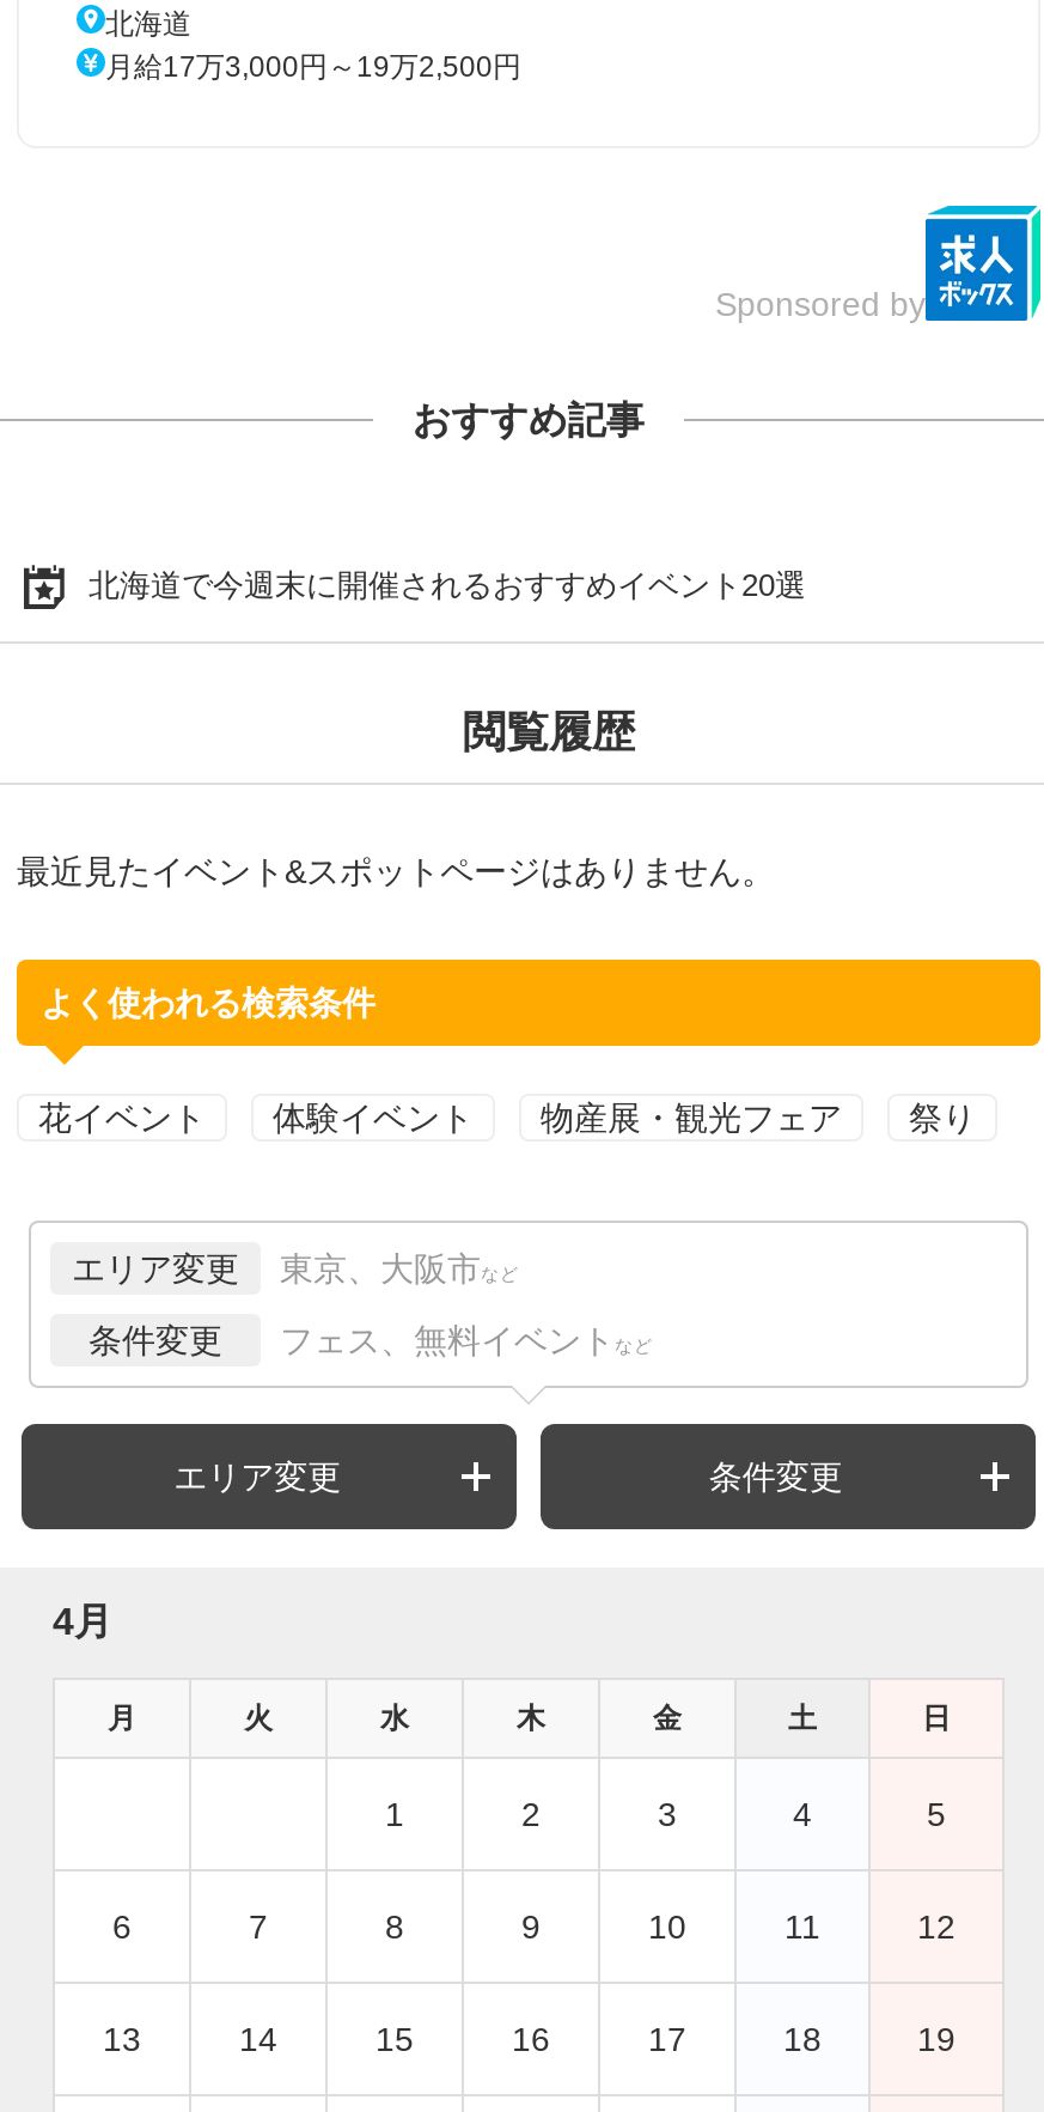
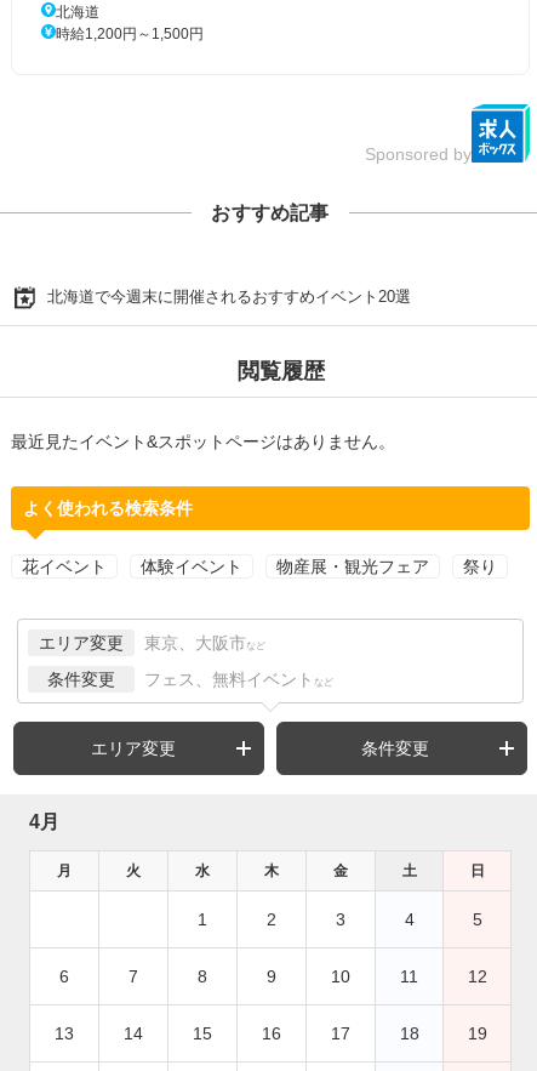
[105,50,521,83] 月給17万3,000円～19万2,500円 -> [56,25,204,42] 時給1,200円～1,500円

